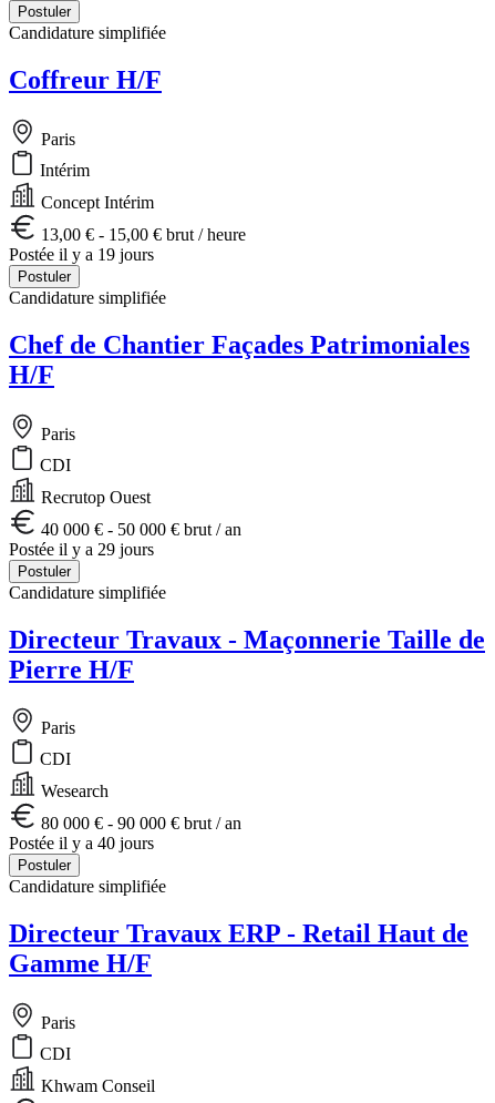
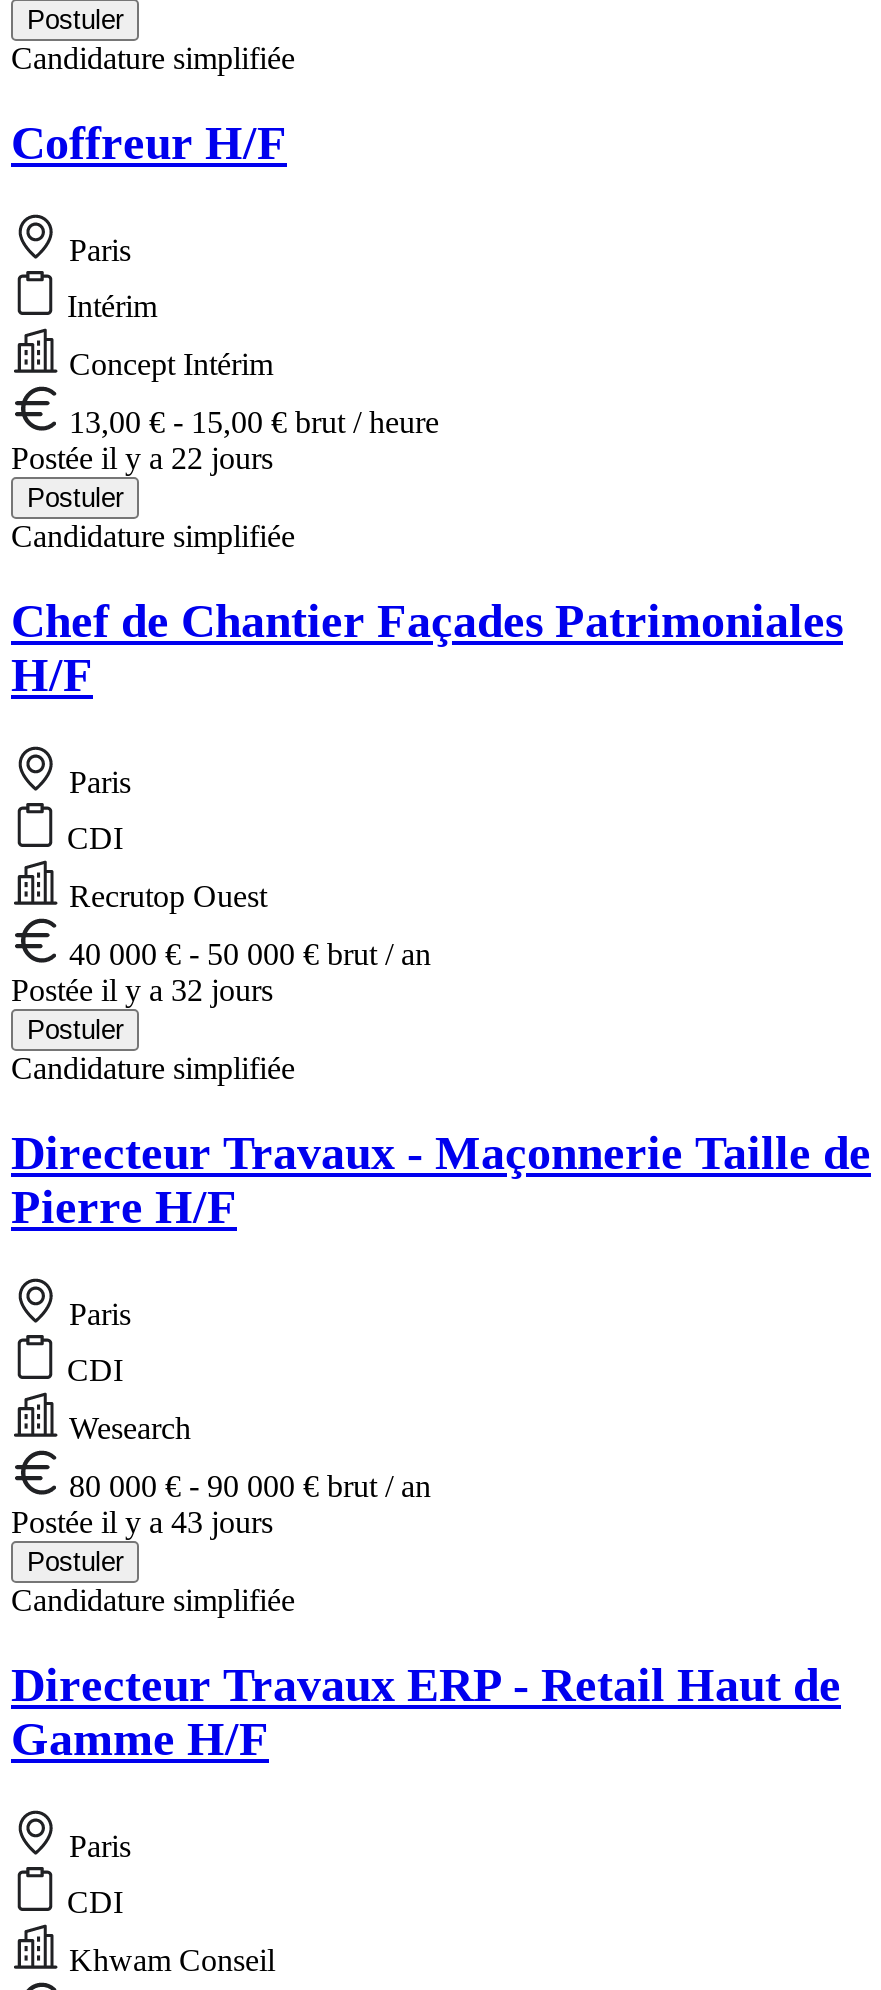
[9,245,154,264] Postée il y a 19 jours -> [11,442,273,476] Postée il y a 22 jours
[9,540,154,558] Postée il y a 29 jours -> [11,973,273,1007] Postée il y a 32 jours
[9,834,154,853] Postée il y a 40 jours -> [11,1505,273,1539] Postée il y a 43 jours

